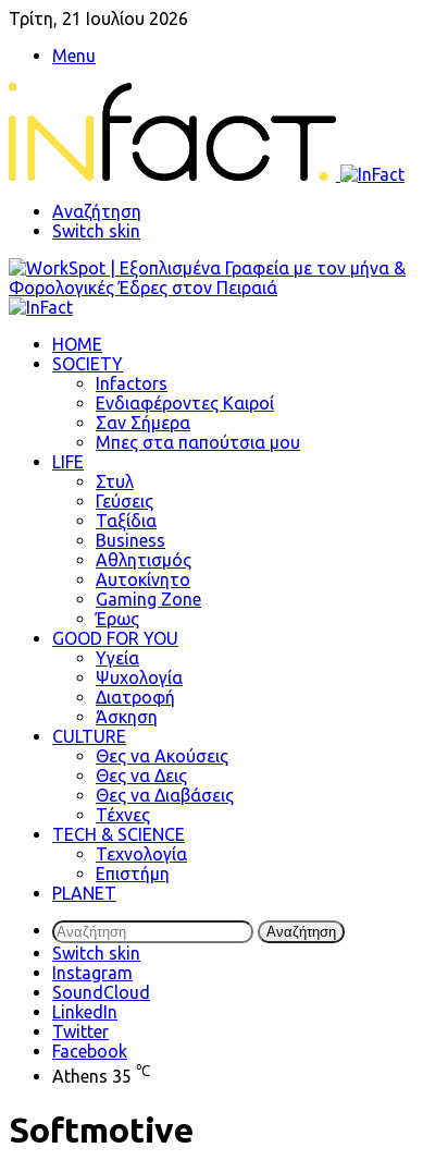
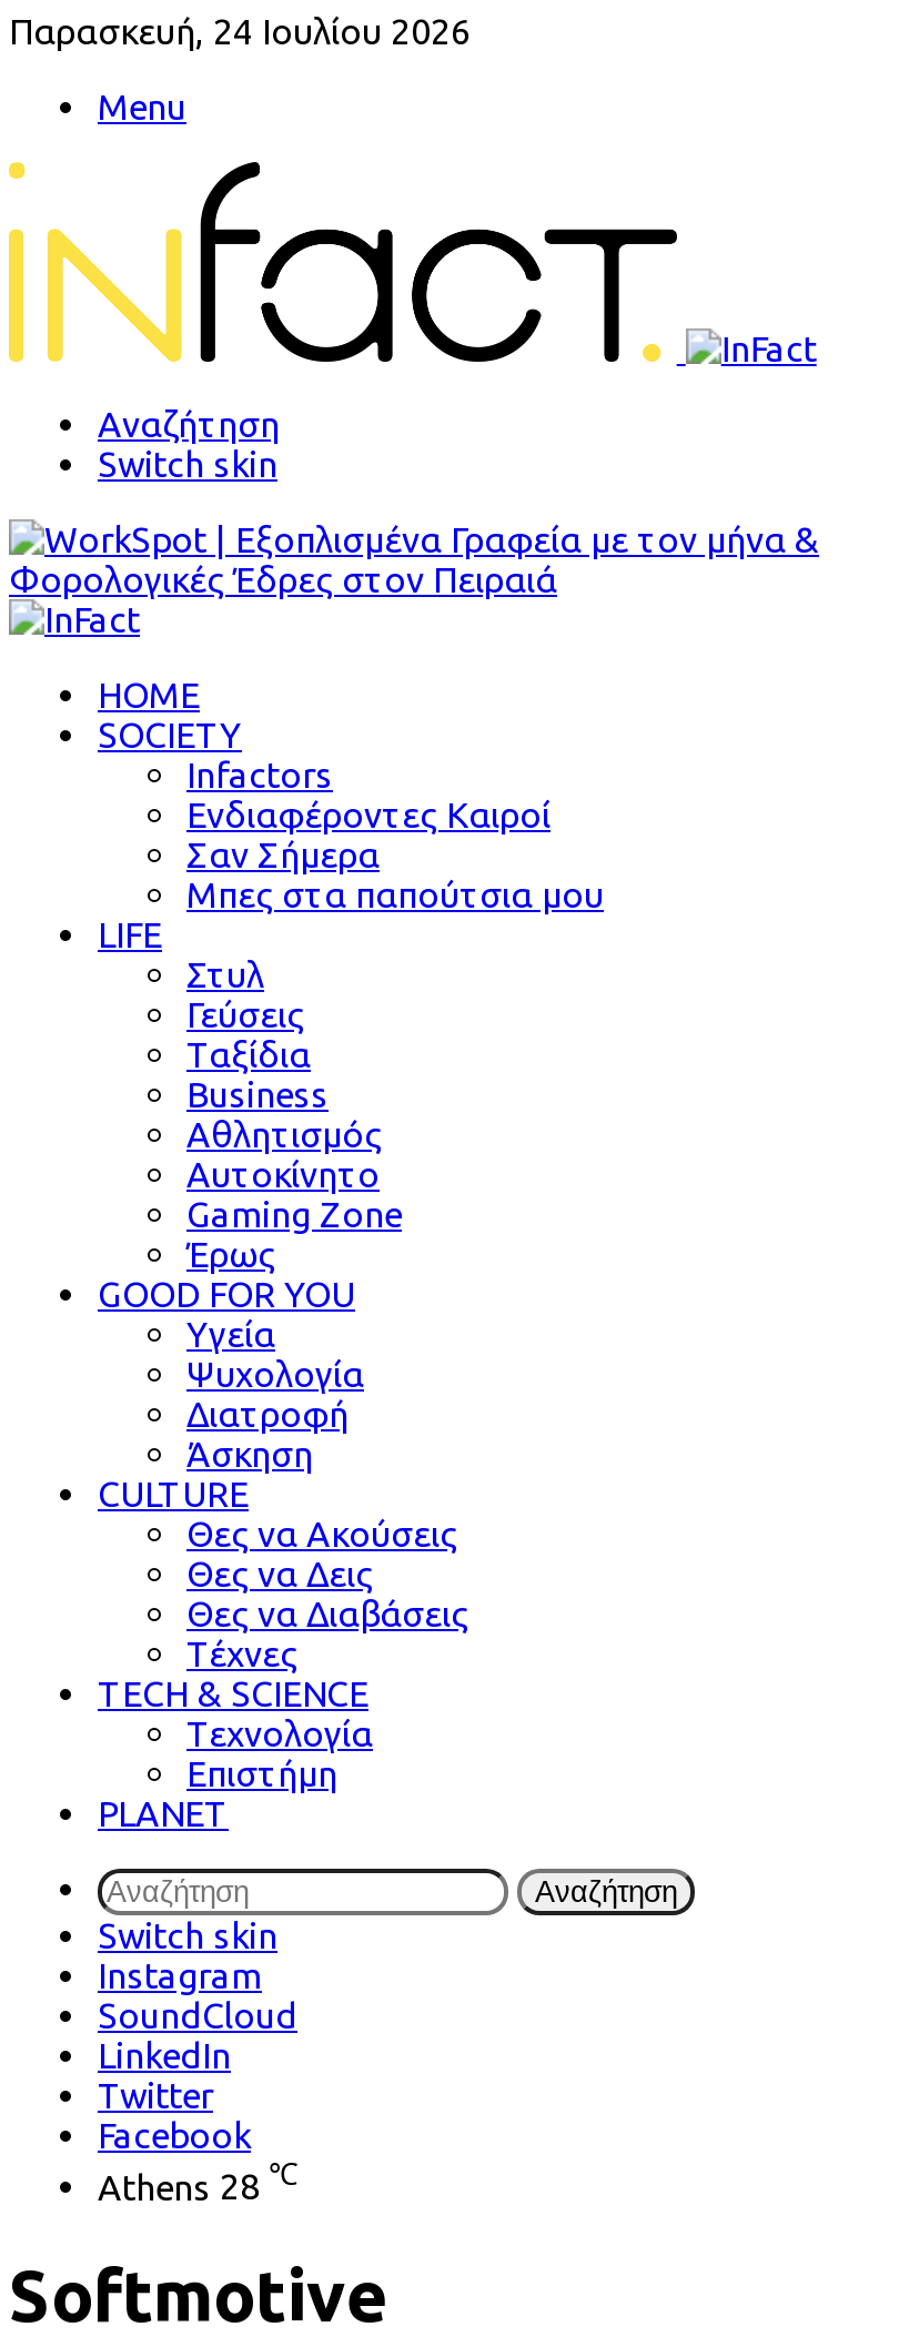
[9,9,188,28] Τρίτη, 21 Ιουλίου 2026 -> [9,11,471,51] Παρασκευή, 24 Ιουλίου 2026
[52,1063,150,1086] Athens 35 ℃ -> [98,2159,297,2207] Athens 28 ℃

